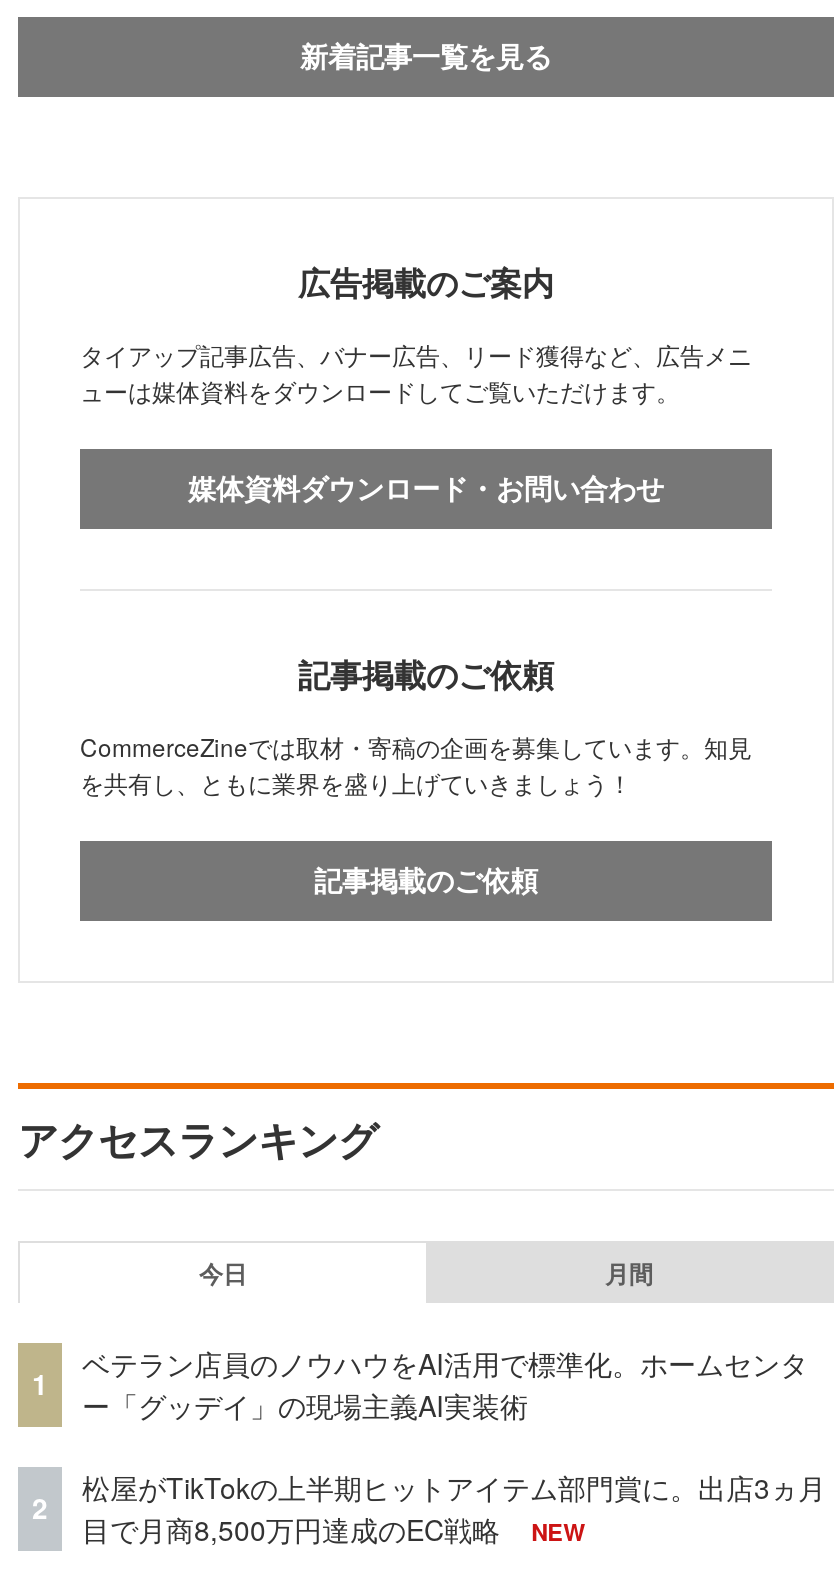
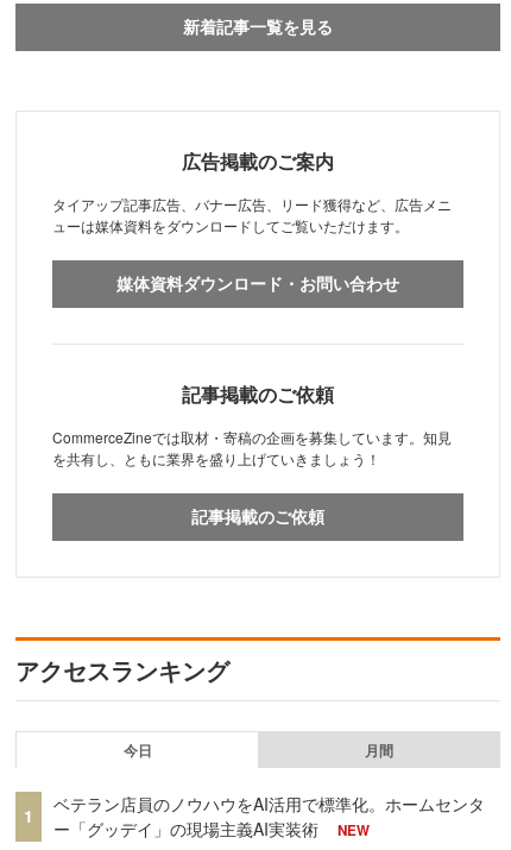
[82,1467,826,1549] 松屋がTikTokの上半期ヒットアイテム部門賞に。出店3ヵ月 | 目で月商8,500万円達成のEC戦略 -> none
[32,1488,48,1528] 2 -> none

